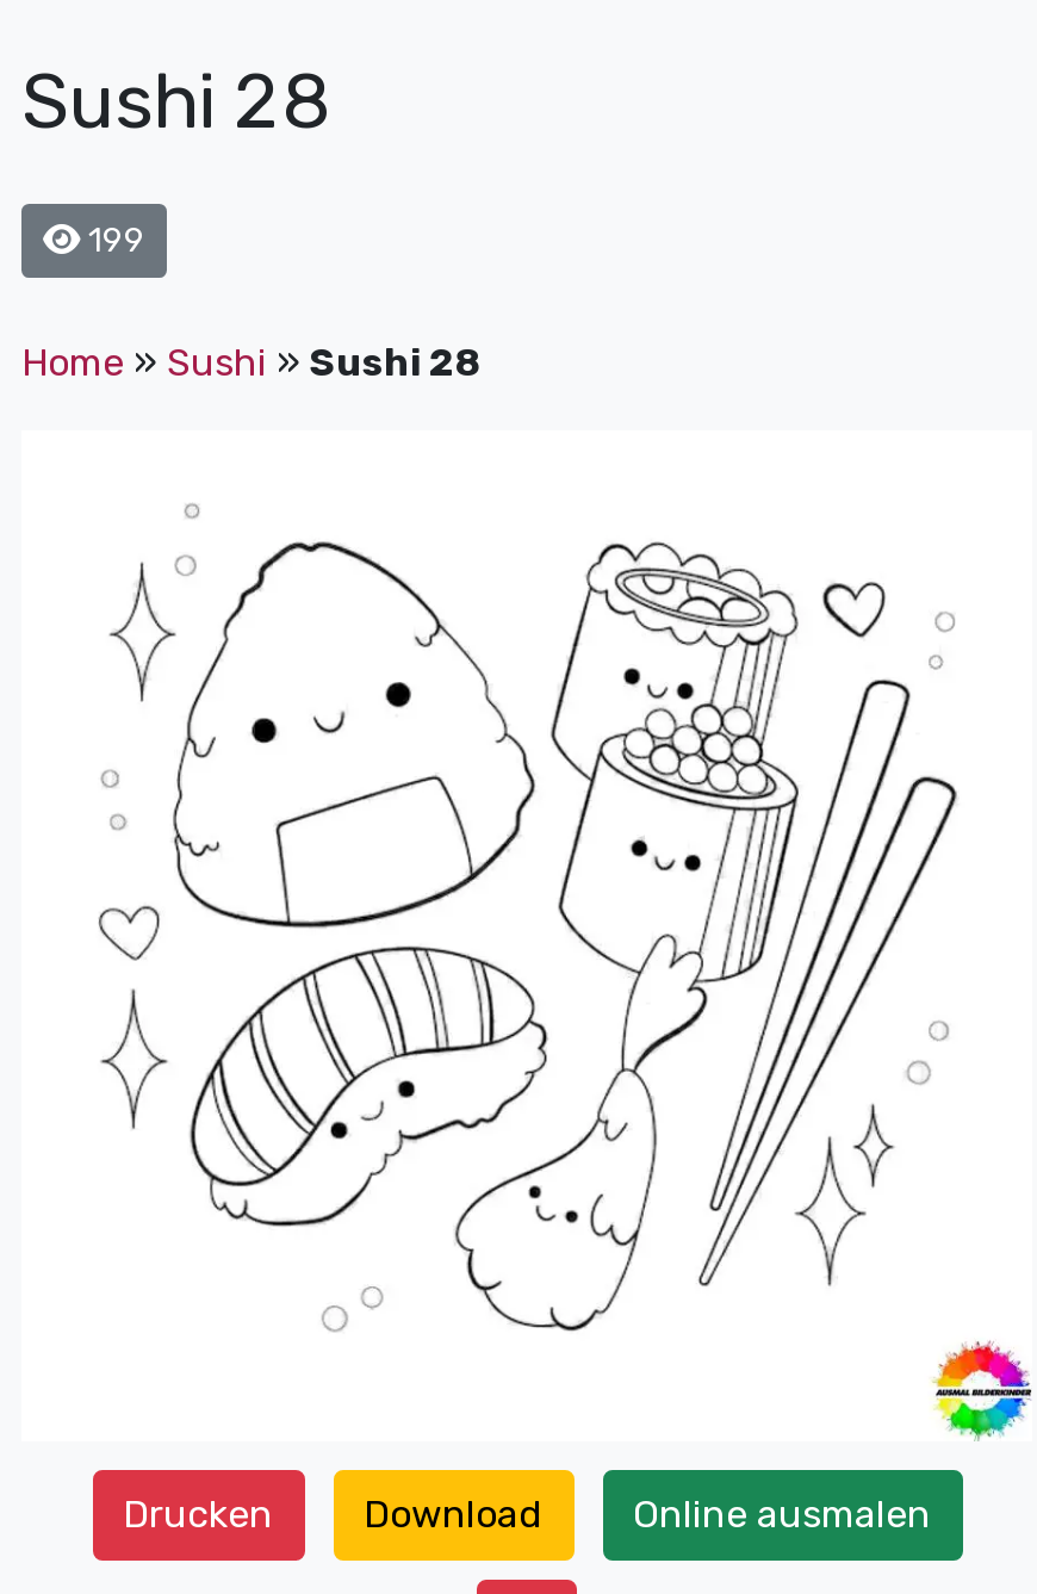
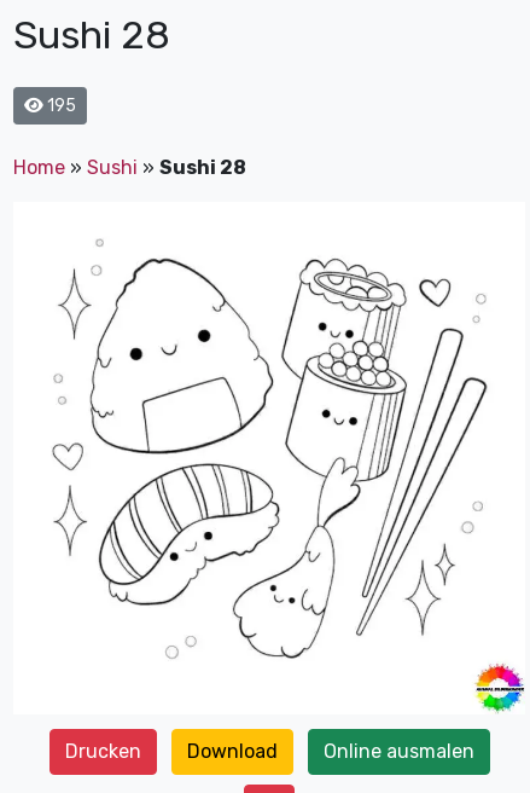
[81,221,145,261] 199 -> [43,95,76,116] 195

